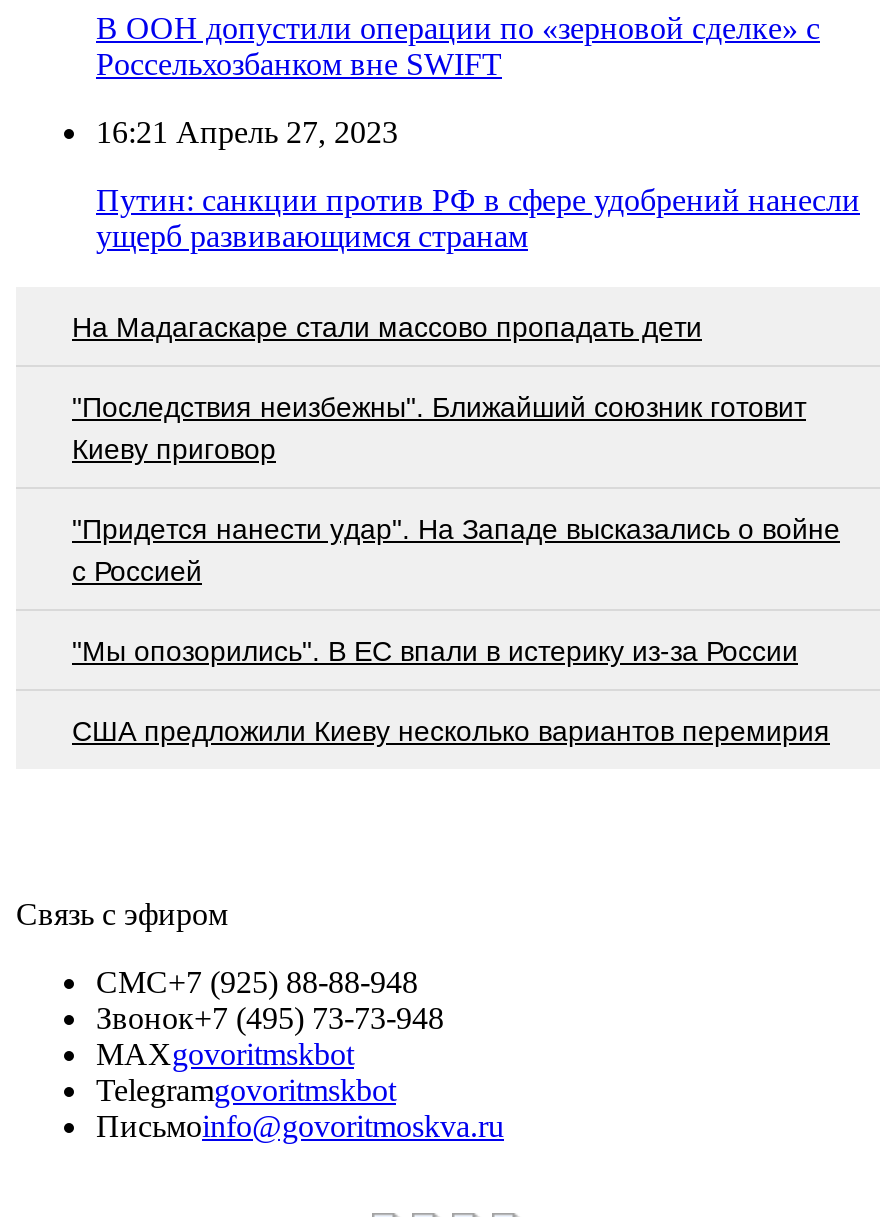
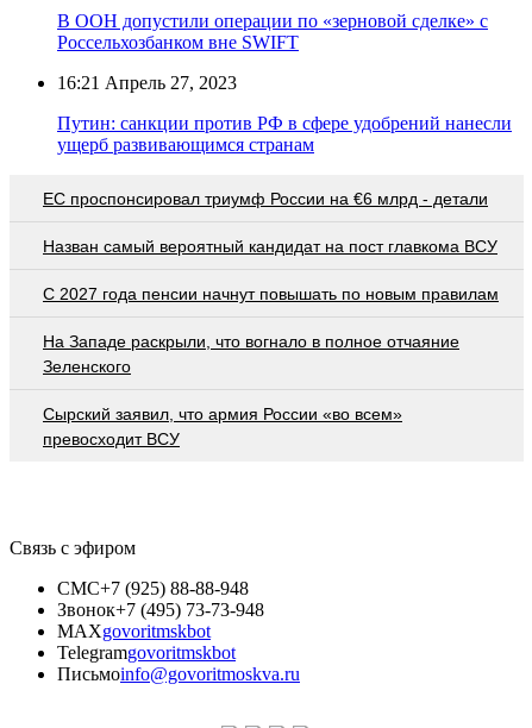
[72,310,702,342] На Мадагаскаре стали массово пропадать дети -> [43,189,488,208] EC проспонсировал триумф России на €6 млрд - детали
[72,390,806,464] "Последствия неизбежны". Ближайший союзник готовит | Киеву приговор -> [43,236,497,255] Назван самый вероятный кандидат на пост главкома ВСУ
[72,512,840,586] "Придется нанести удар". На Западе высказались о войне | с Россией -> [43,284,499,303] С 2027 года пенсии начнут повышать по новым правилам
[72,634,798,666] "Мы опозорились". В ЕС впали в истерику из-за России -> [43,331,459,375] На Западе раскрыли, что вогнало в полное отчаяние | Зеленского
[72,714,830,746] США предложили Киеву несколько вариантов перемирия -> [43,404,402,448] Сырский заявил, что армия России «во всем» | превосходит ВСУ

